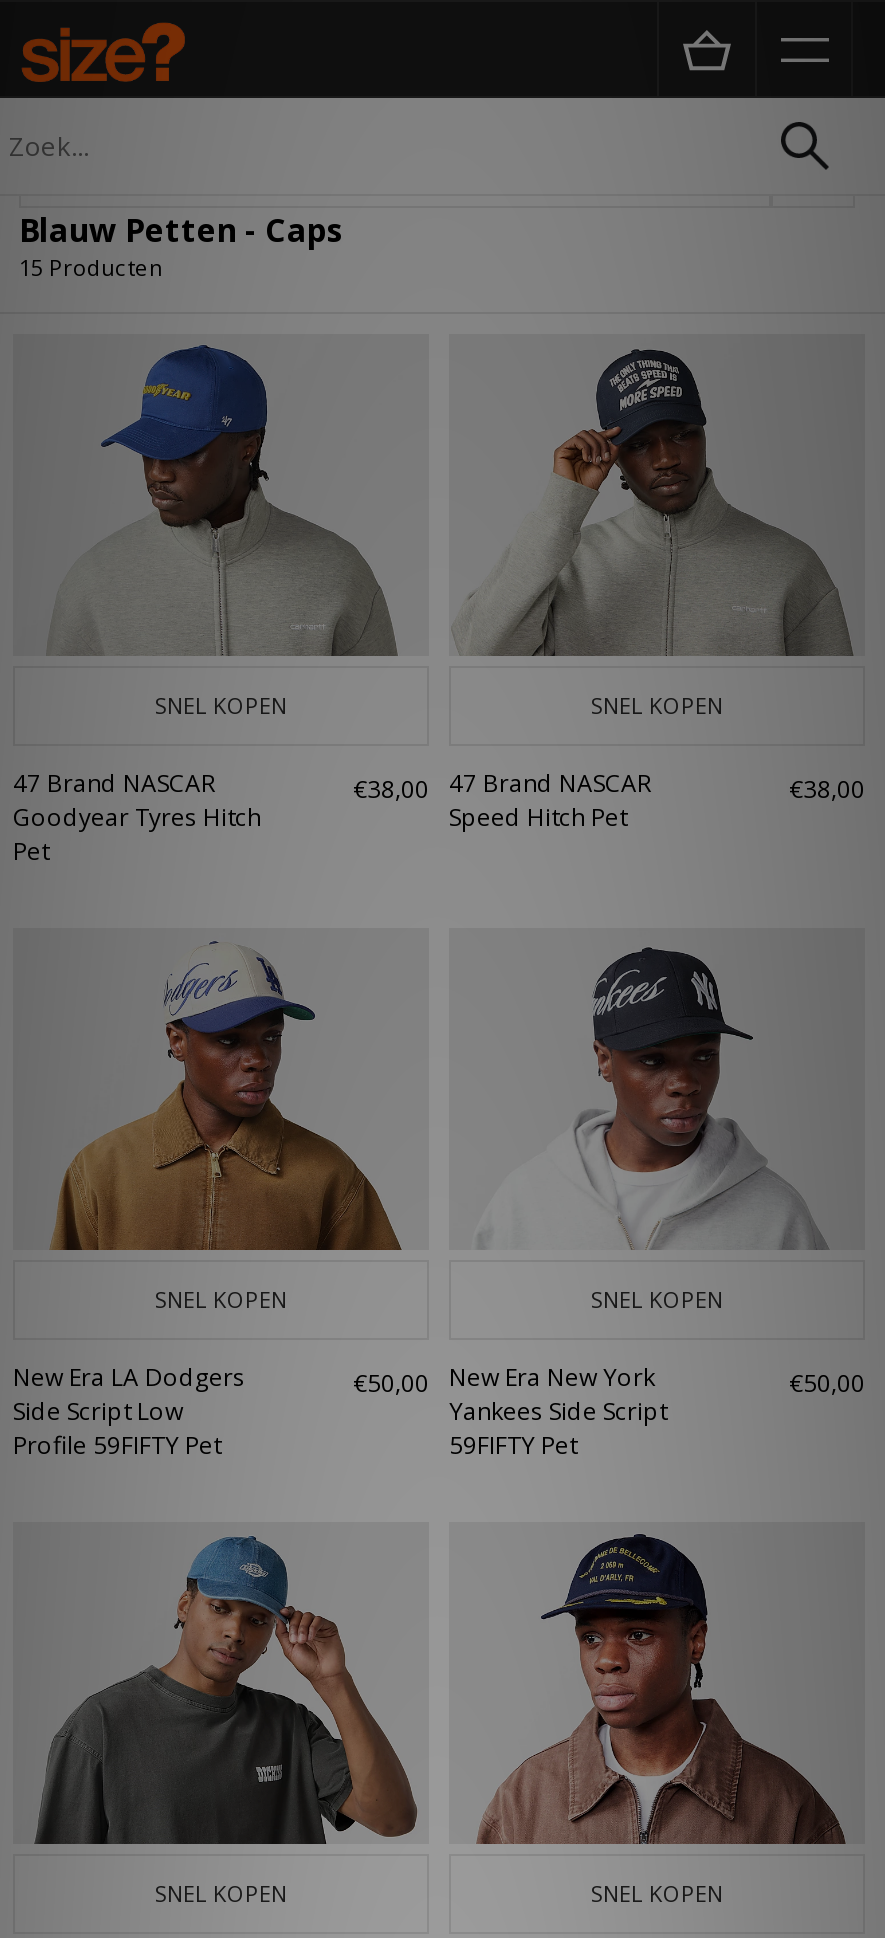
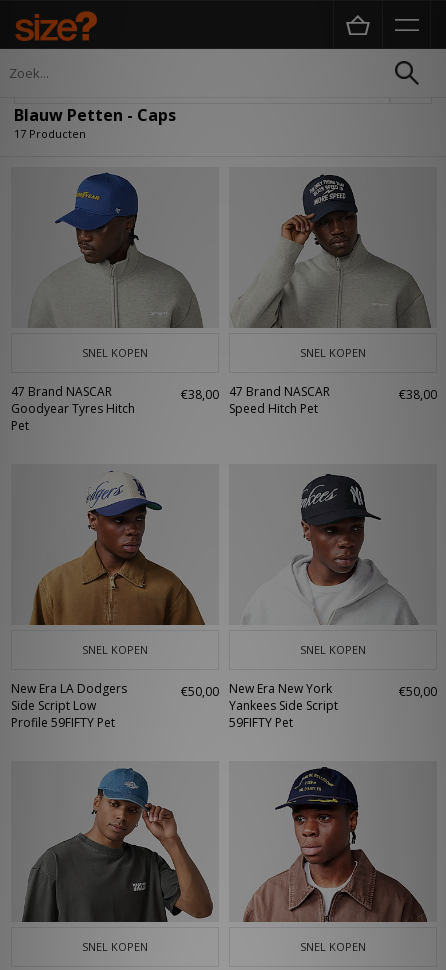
[19,252,163,282] 15 Producten -> [14,126,86,141] 17 Producten

